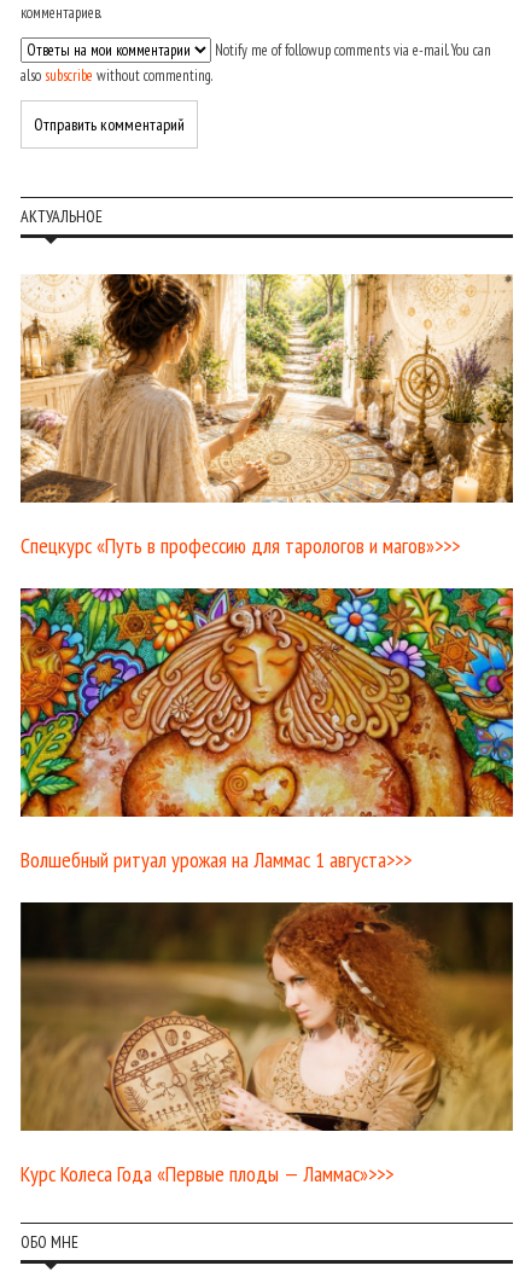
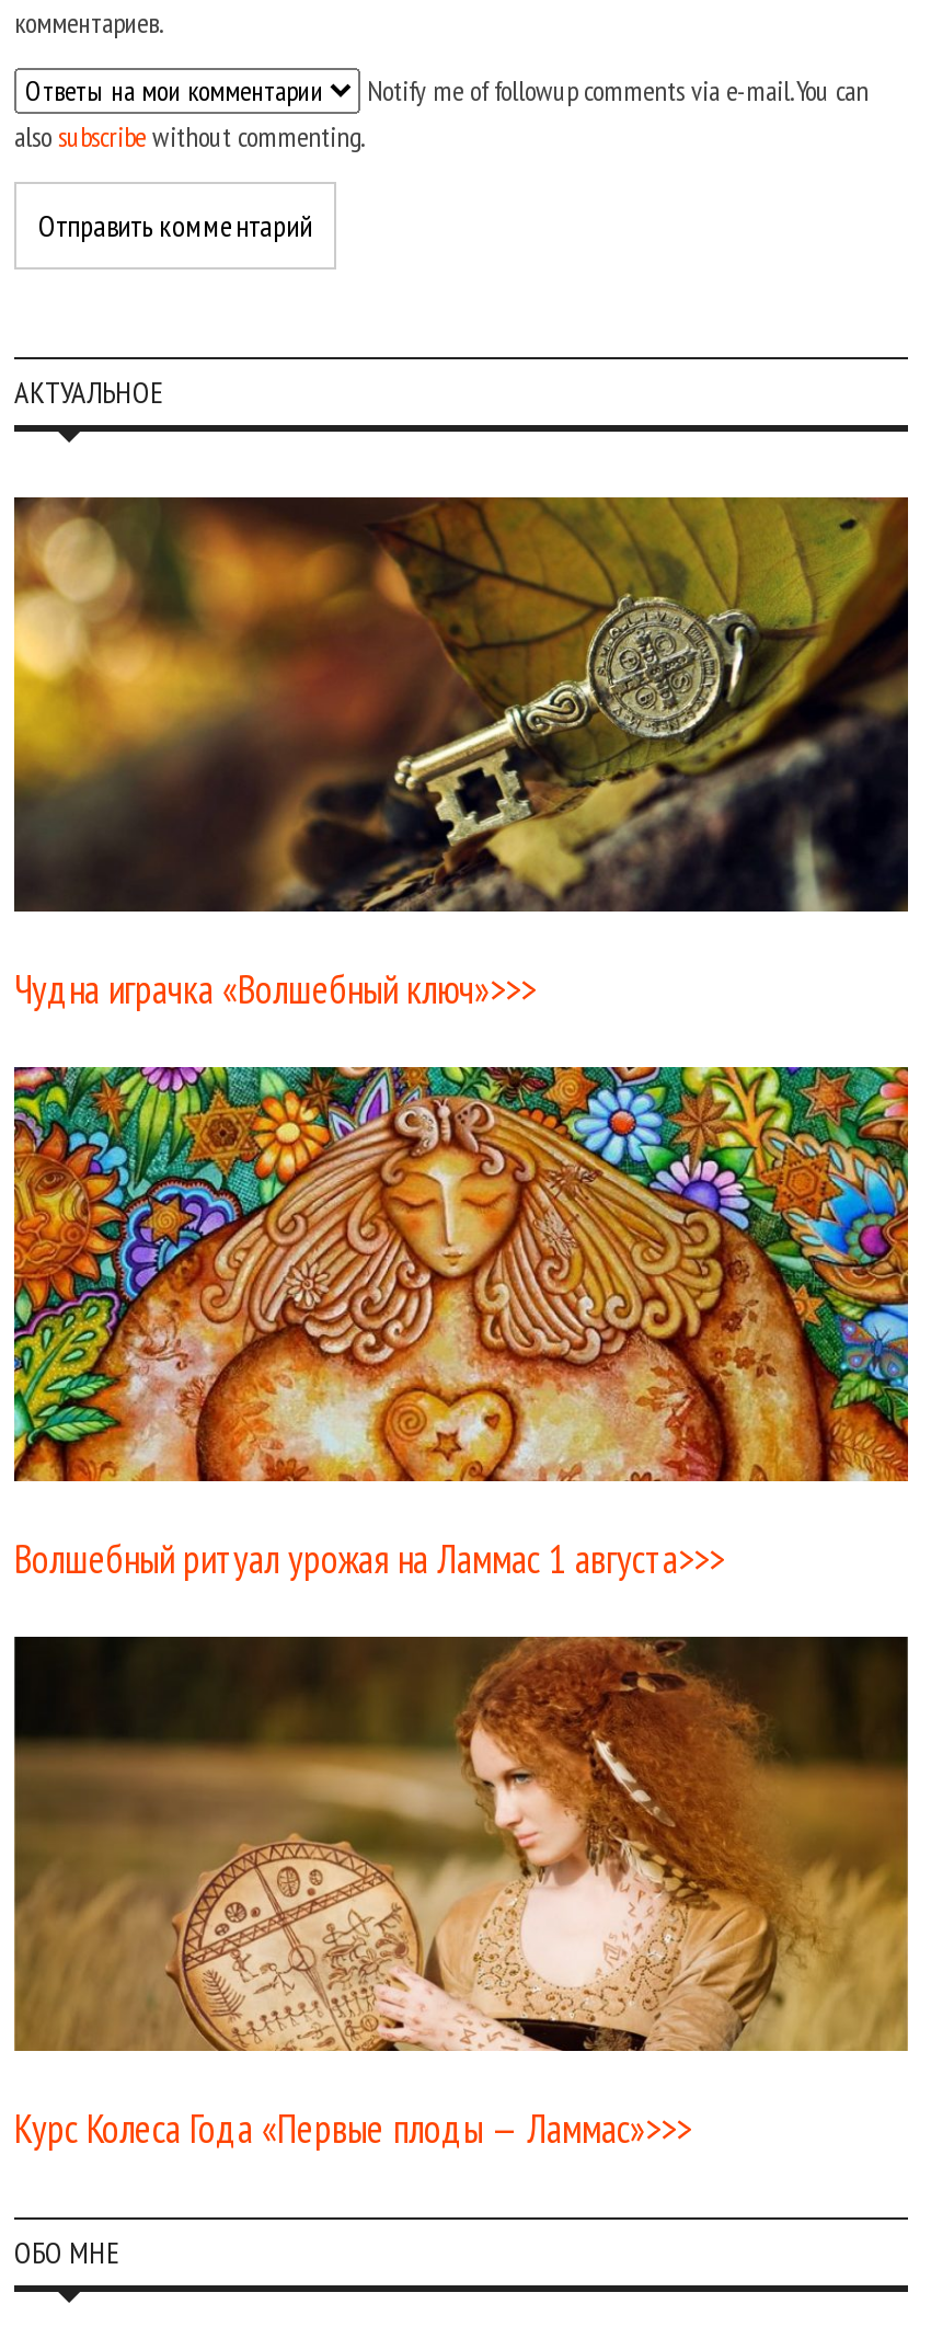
[19,273,514,559] [image] | Спецкурс «Путь в профессию для тарологов и магов»>>> -> [12,495,910,1015] [image] | Чудна играчка «Волшебный ключ»>>>

